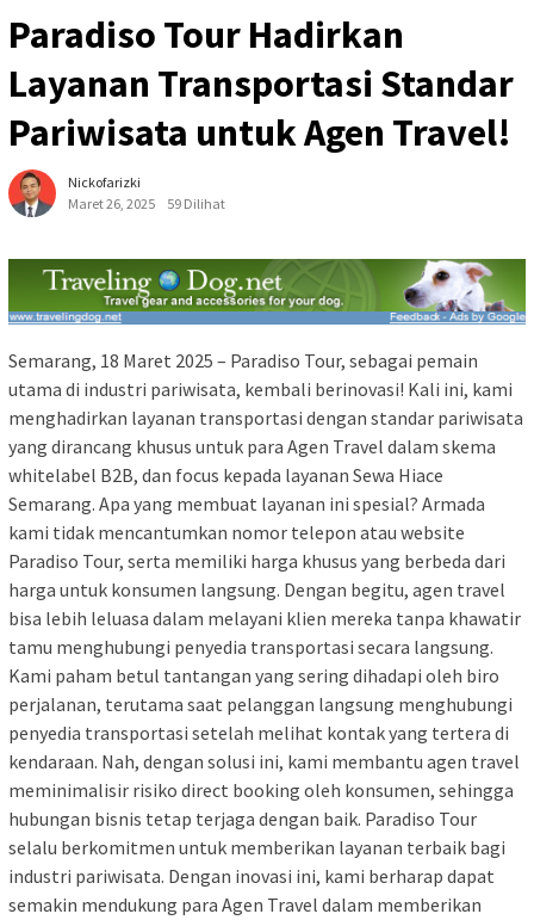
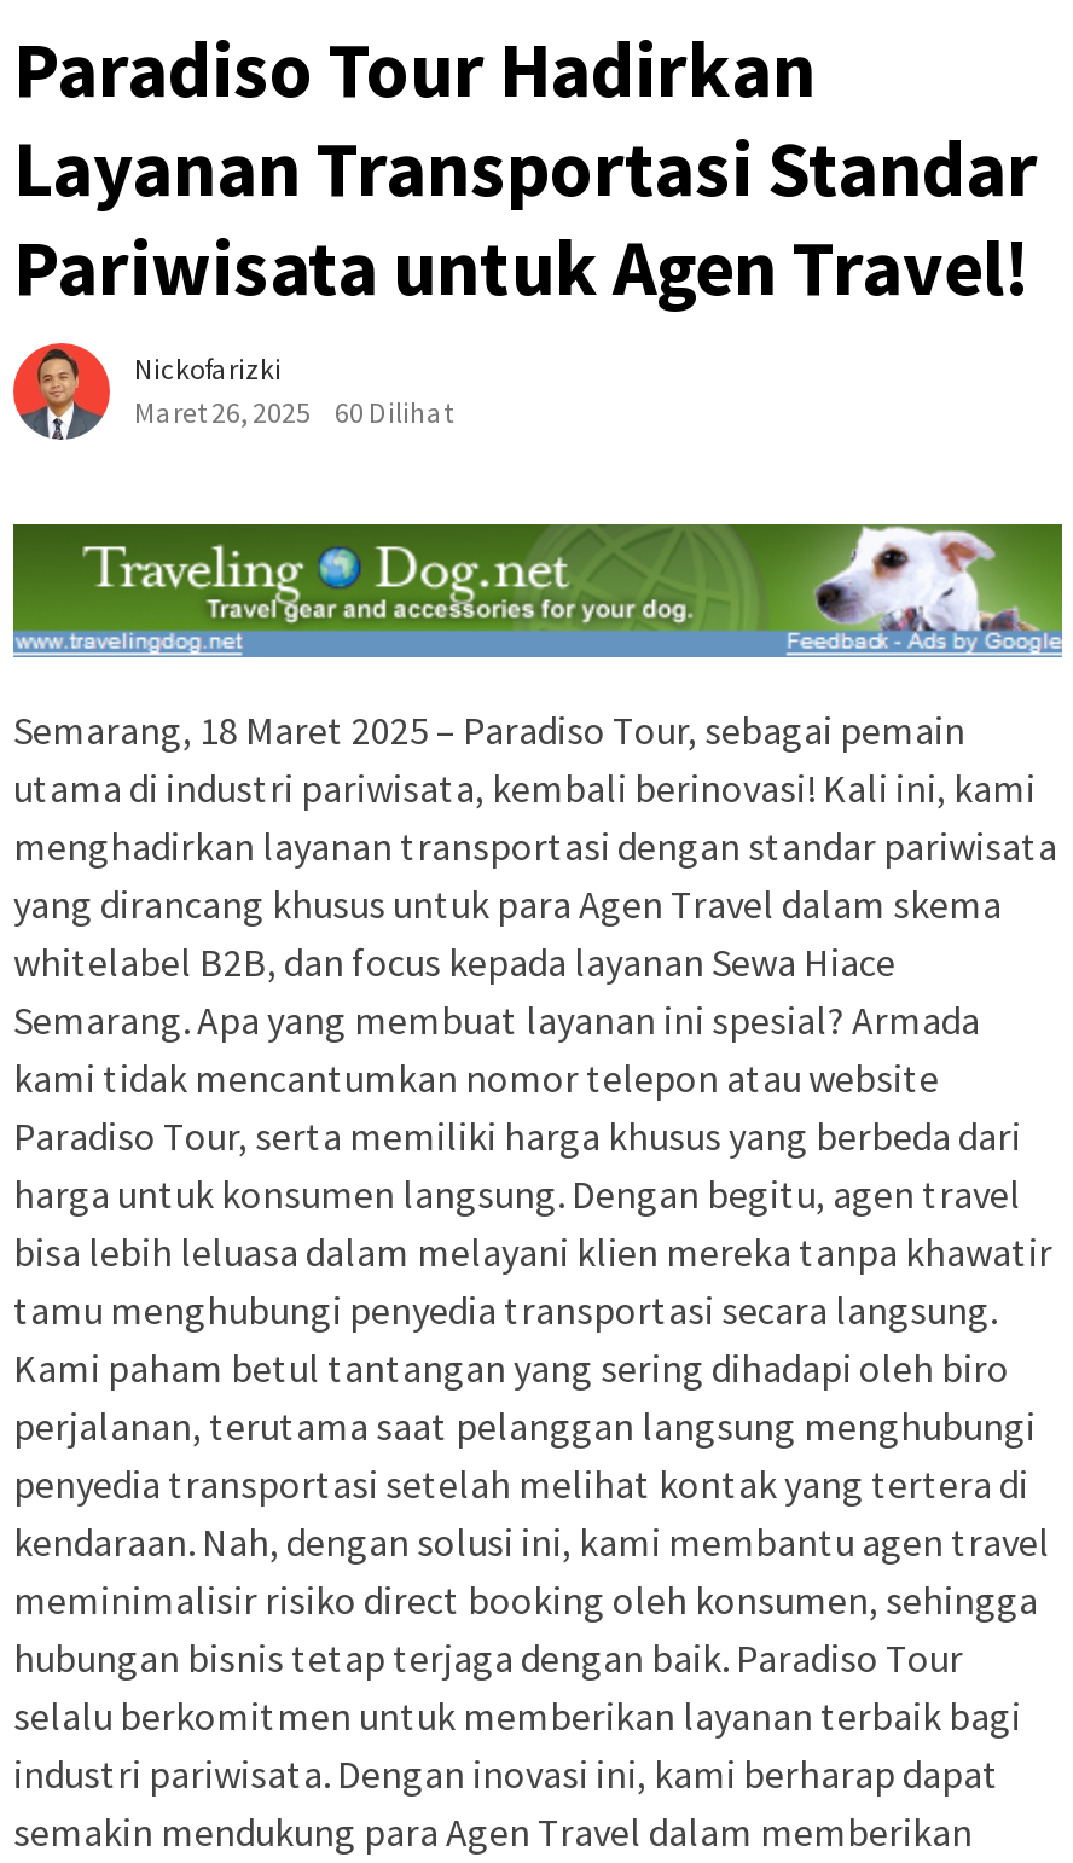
[68,194,225,212] Maret 26, 2025 59 Dilihat -> [134,393,453,429] Maret 26, 2025 60 Dilihat

